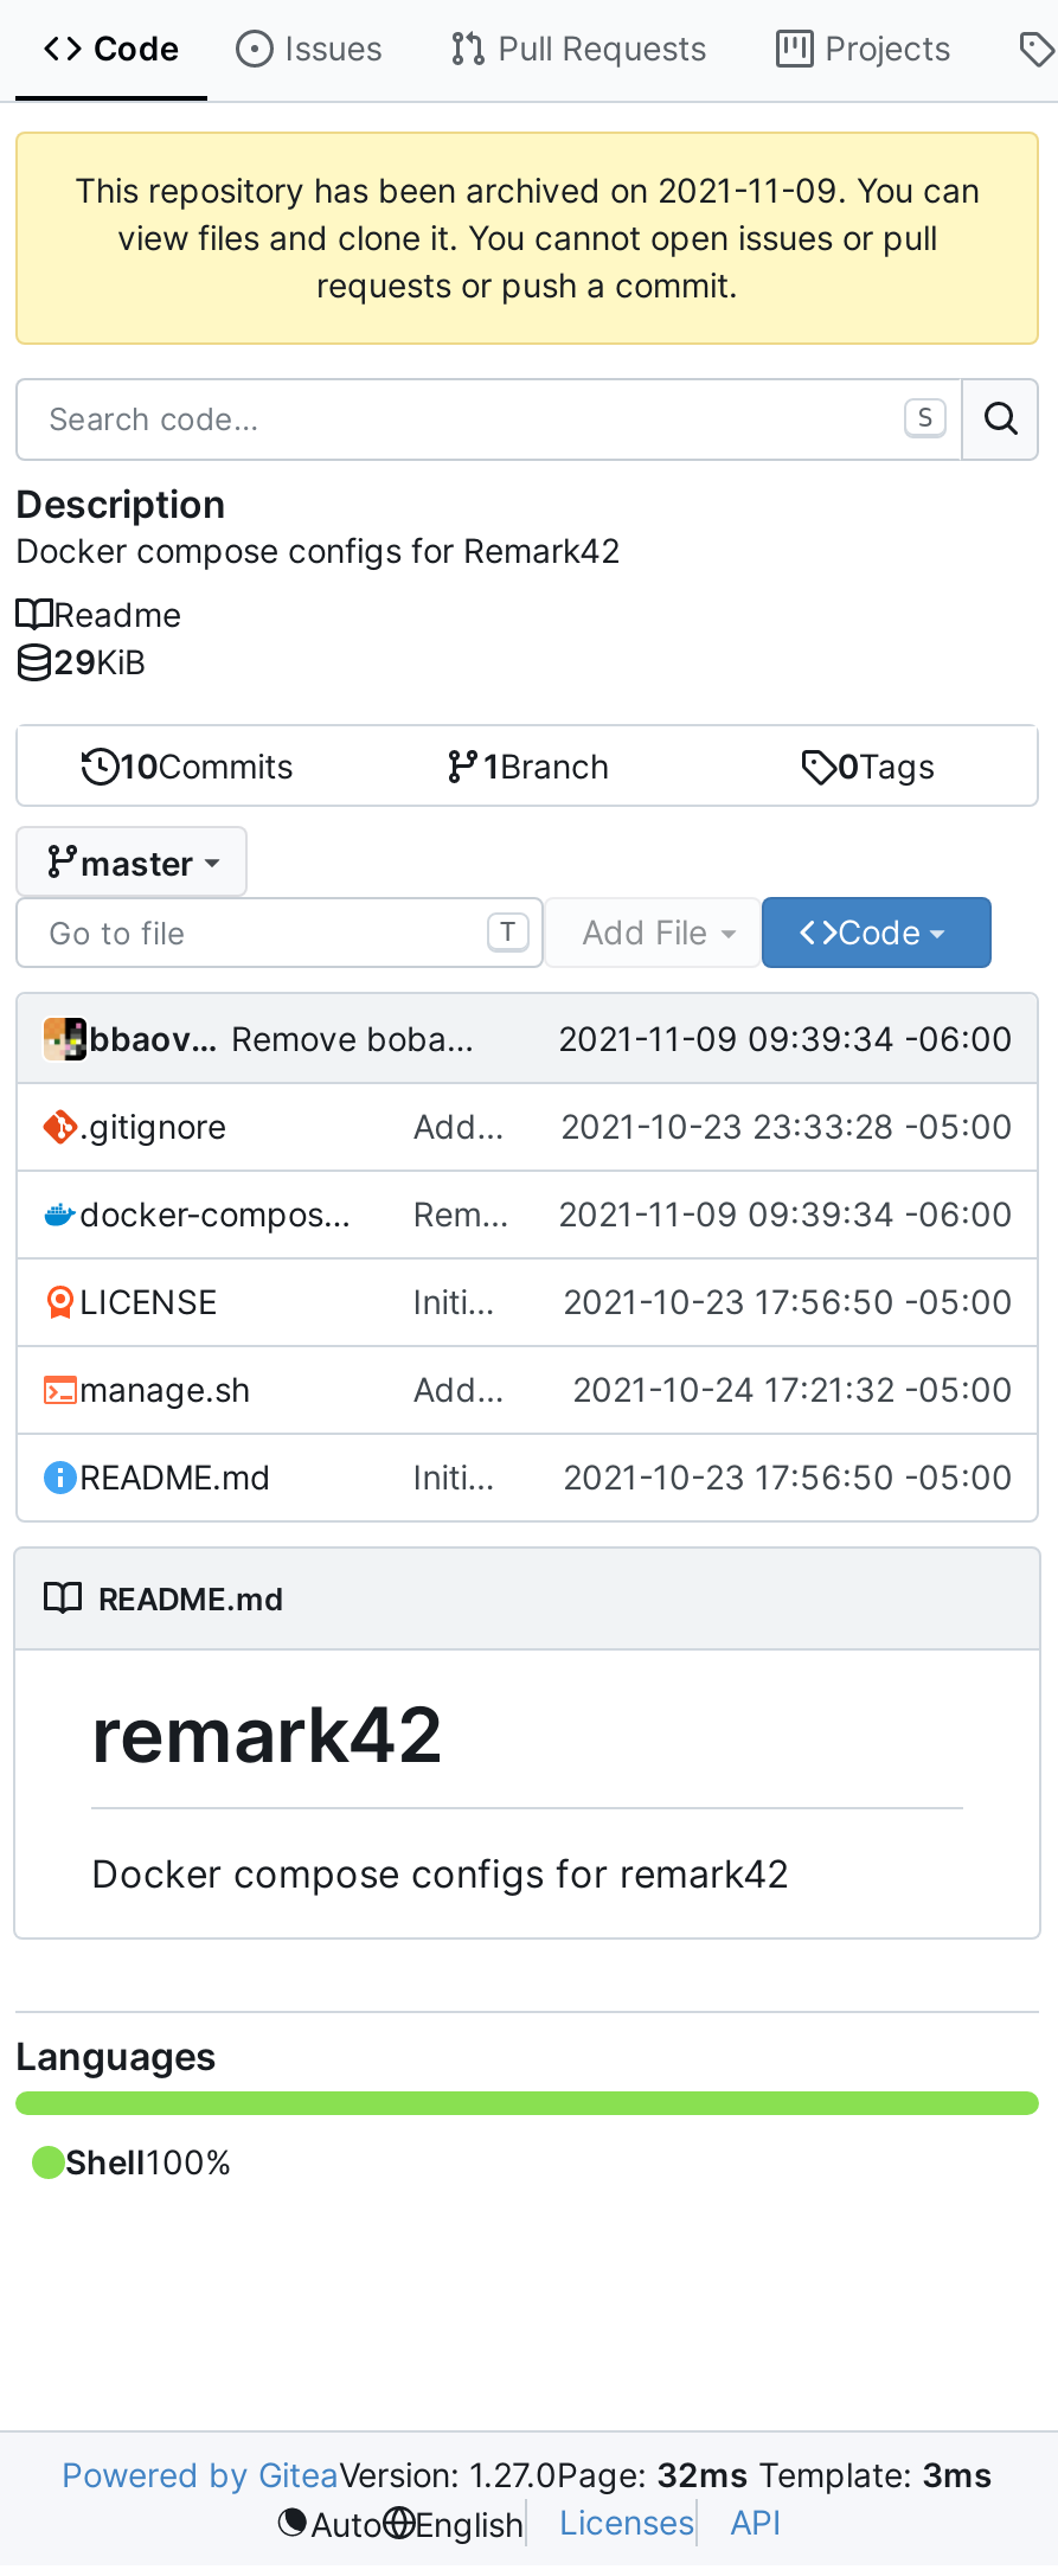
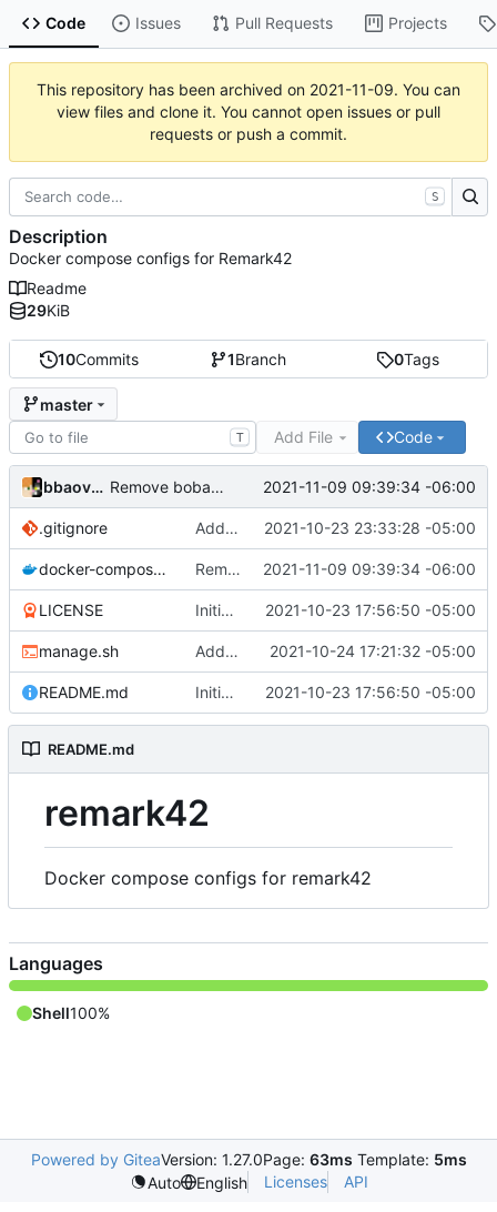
[62,2454,993,2494] Powered by GiteaVersion: 1.27.0Page: 32ms Template: 3ms -> [31,1150,466,1169] Powered by GiteaVersion: 1.27.0Page: 63ms Template: 5ms

